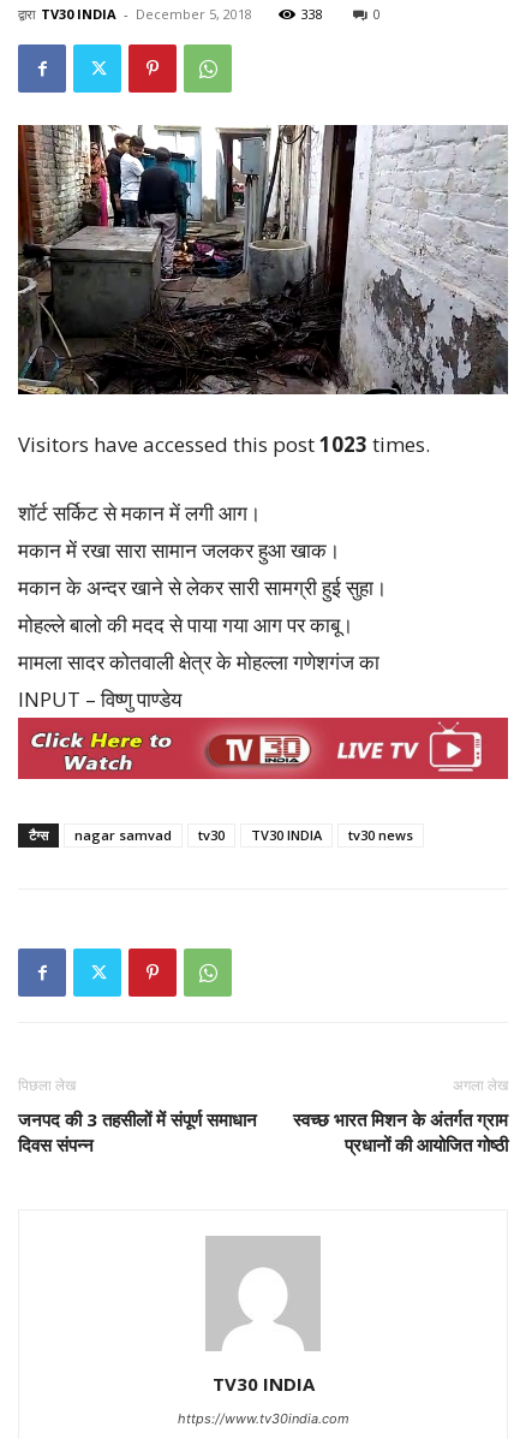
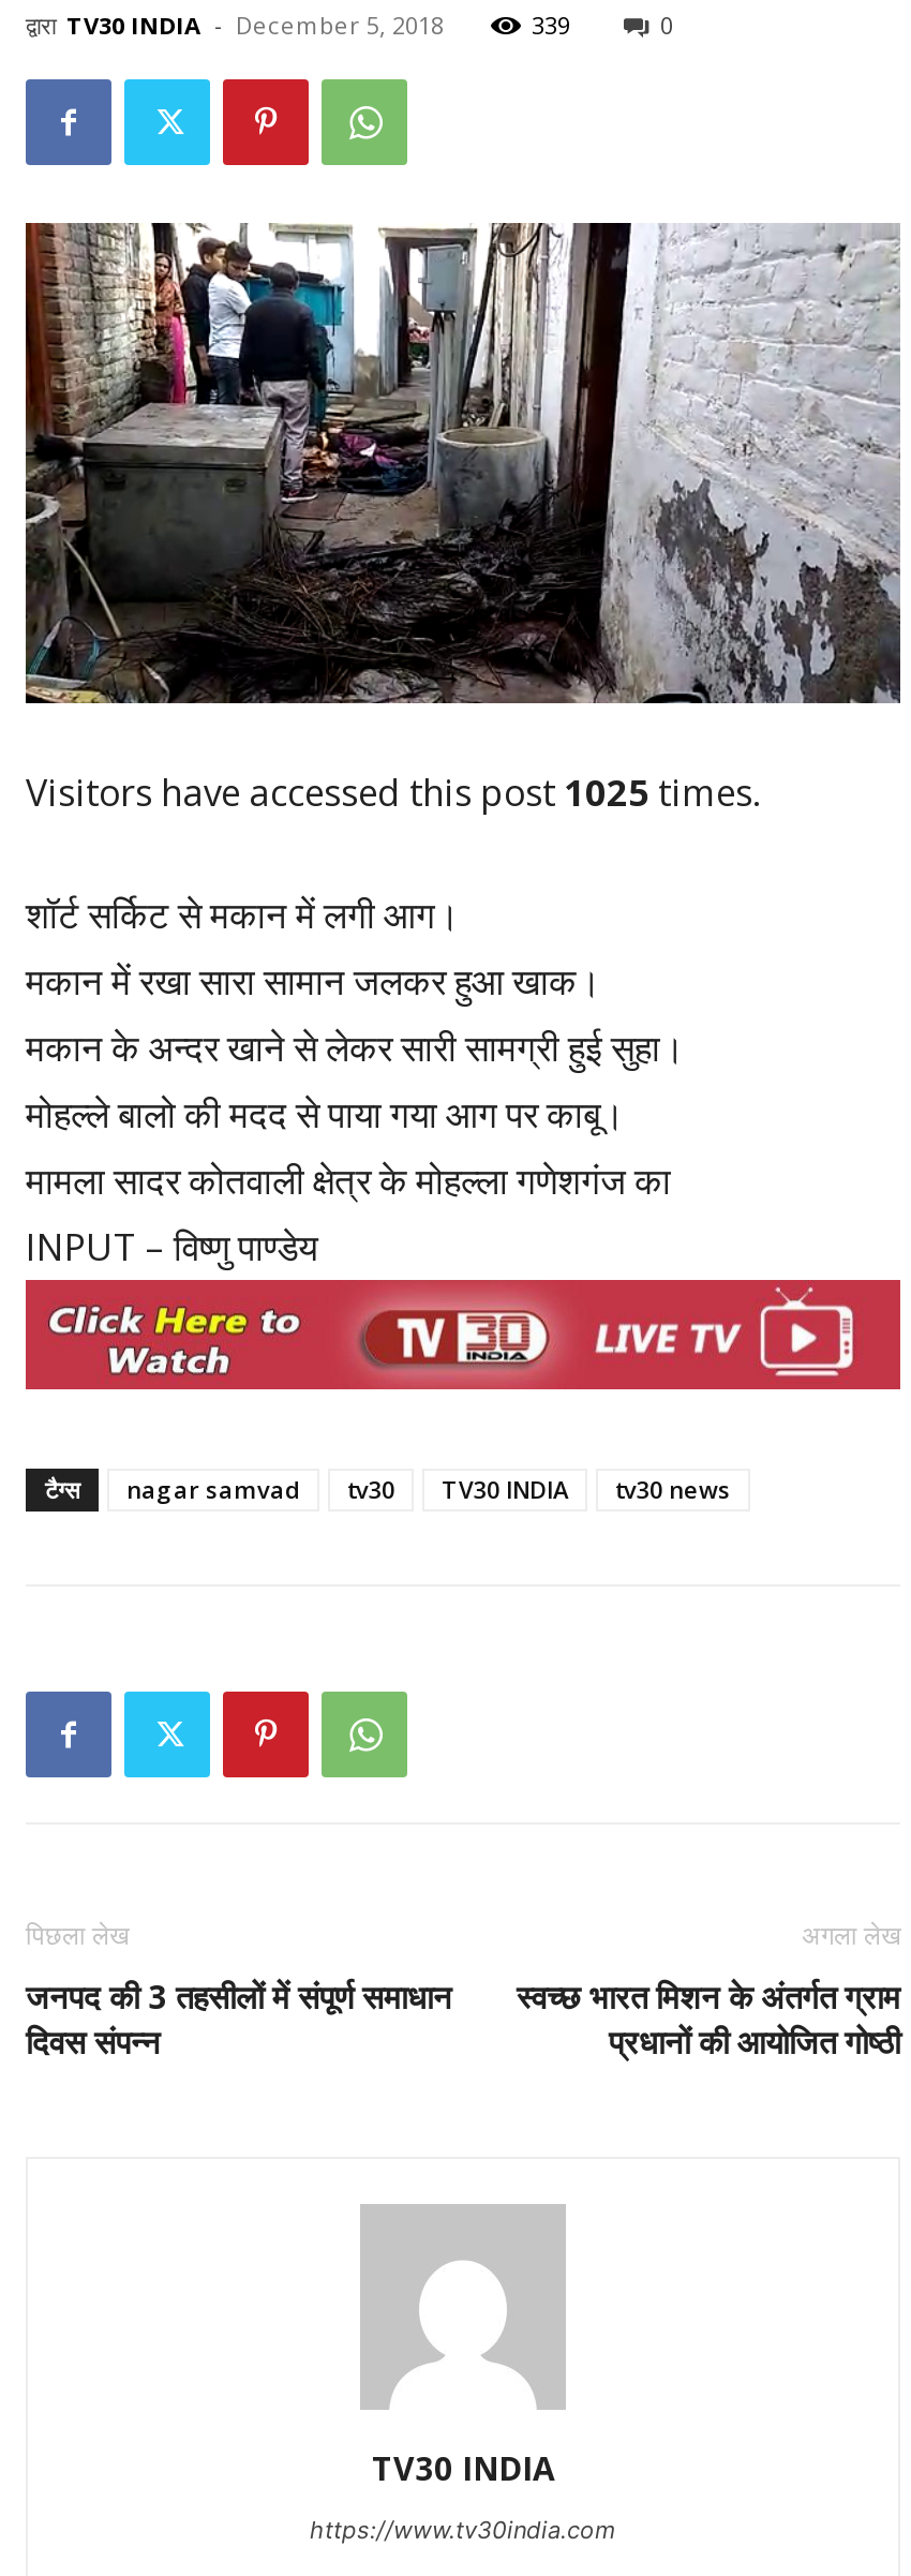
[301,5,323,23] 338 -> [532,9,570,41] 339
[18,431,430,459] Visitors have accessed this post 1023 times. -> [26,768,761,818] Visitors have accessed this post 1025 times.

